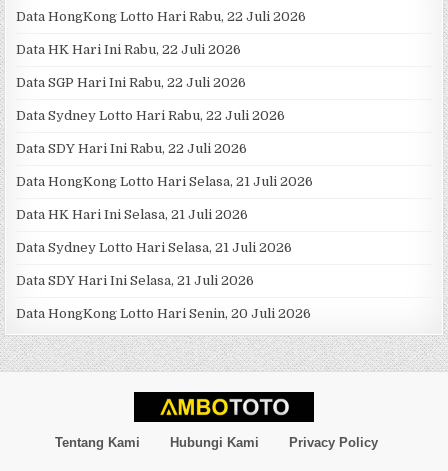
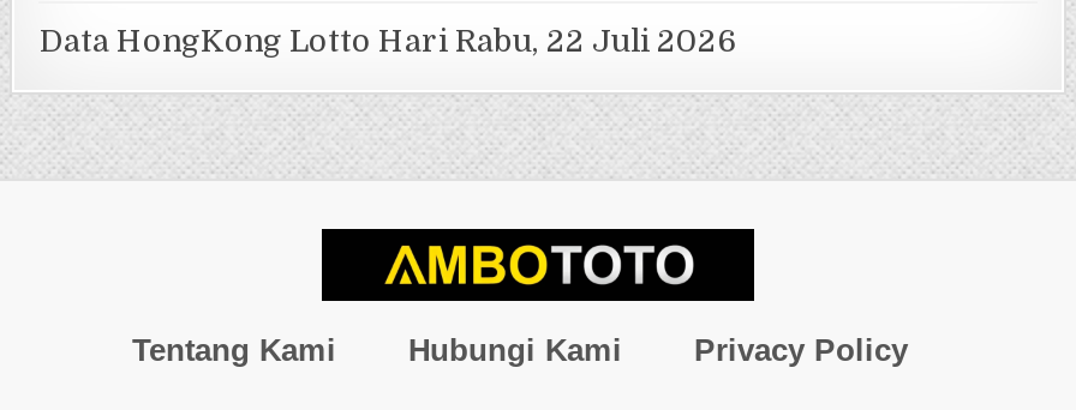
[16,42,313,321] Data HK Hari Ini Rabu, 22 Juli 2026 | Data SGP Hari Ini Rabu, 22 Juli 2026 | Data Sydney Lotto Hari Rabu, 22 Juli 2026 | Data SDY Hari Ini Rabu, 22 Juli 2026 | Data HongKong Lotto Hari Selasa, 21 Juli 2026 | Data HK Hari Ini Selasa, 21 Juli 2026 | Data Sydney Lotto Hari Selasa, 21 Juli 2026 | Data SDY Hari Ini Selasa, 21 Juli 2026 | Data HongKong Lotto Hari Senin, 20 Juli 2026 -> none

